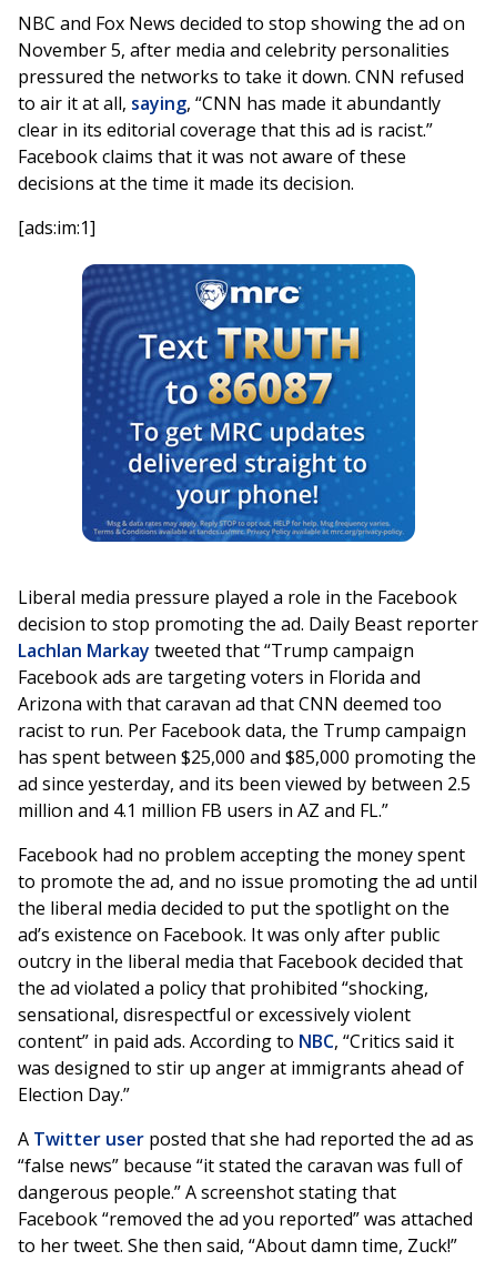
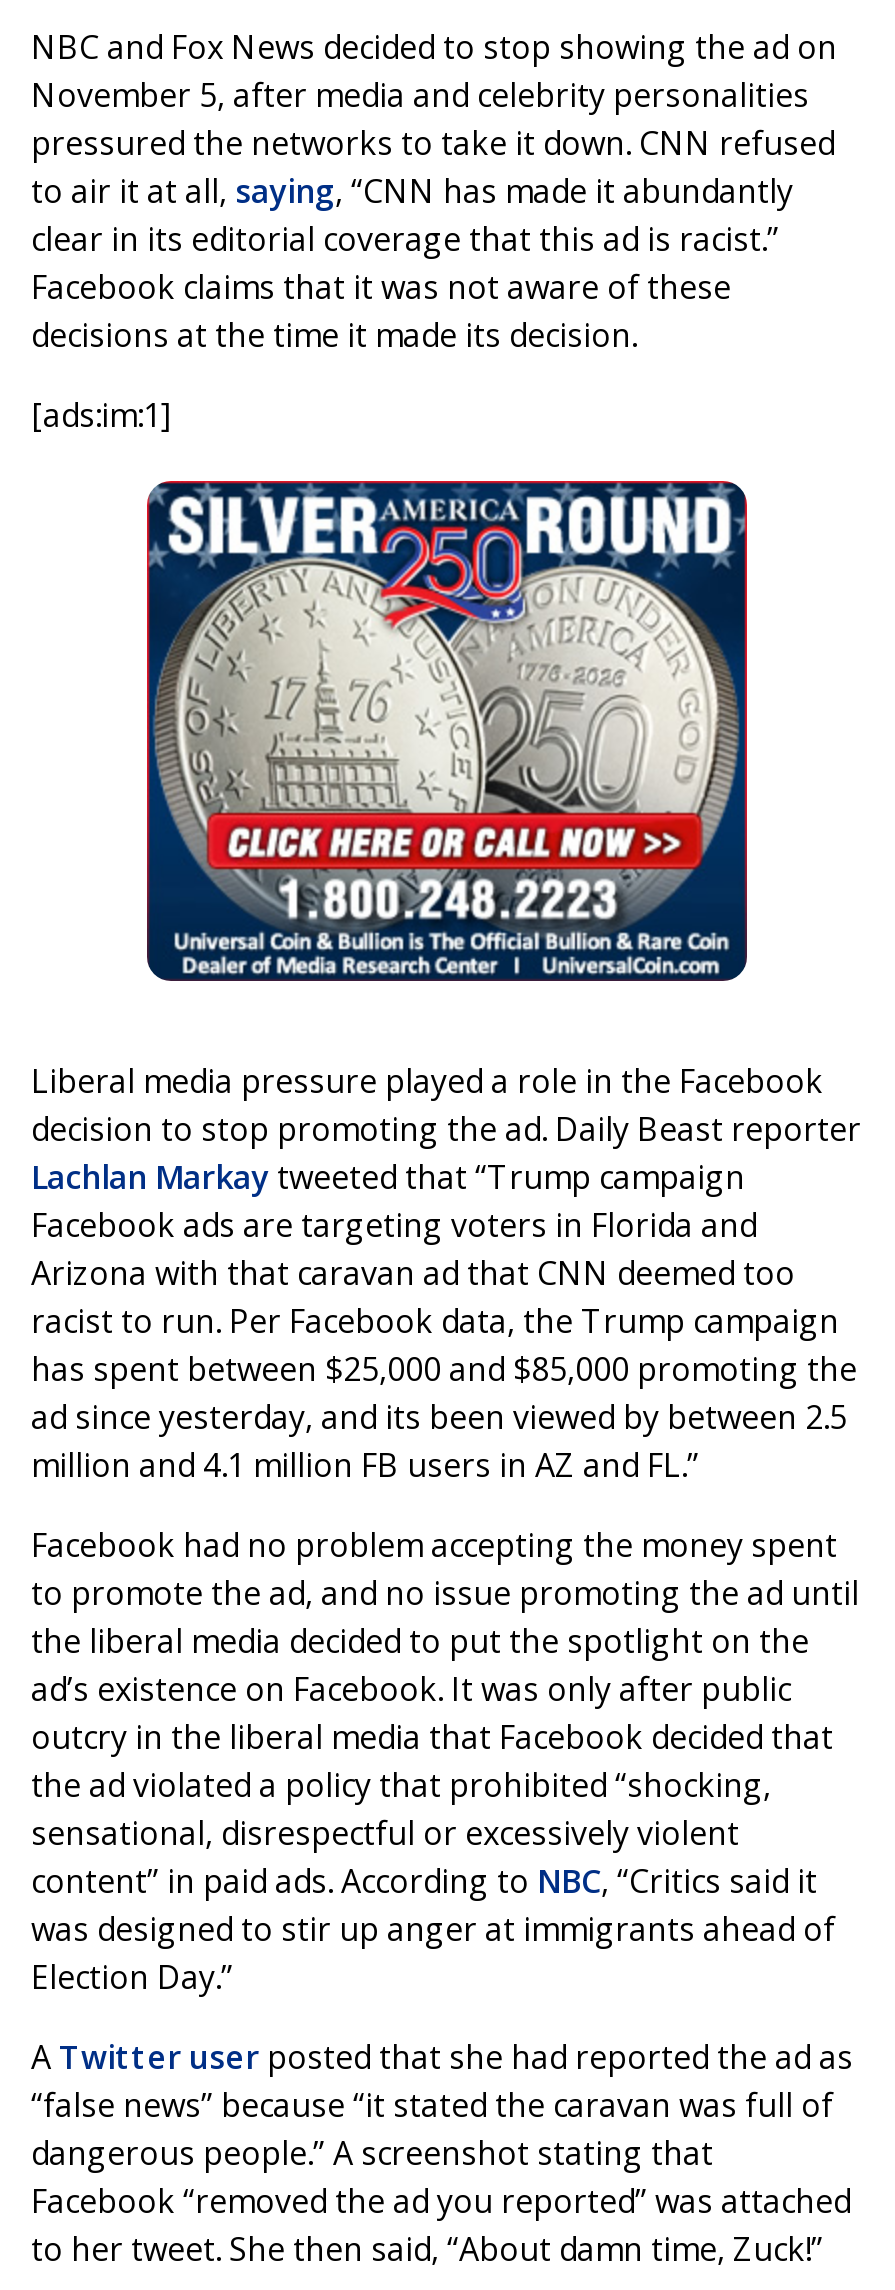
[81,263,416,543] [image] -> [145,479,749,983] [image]

